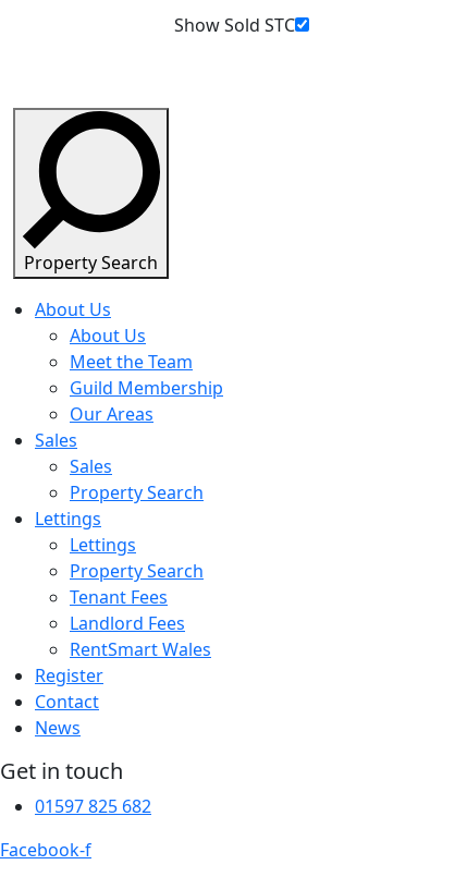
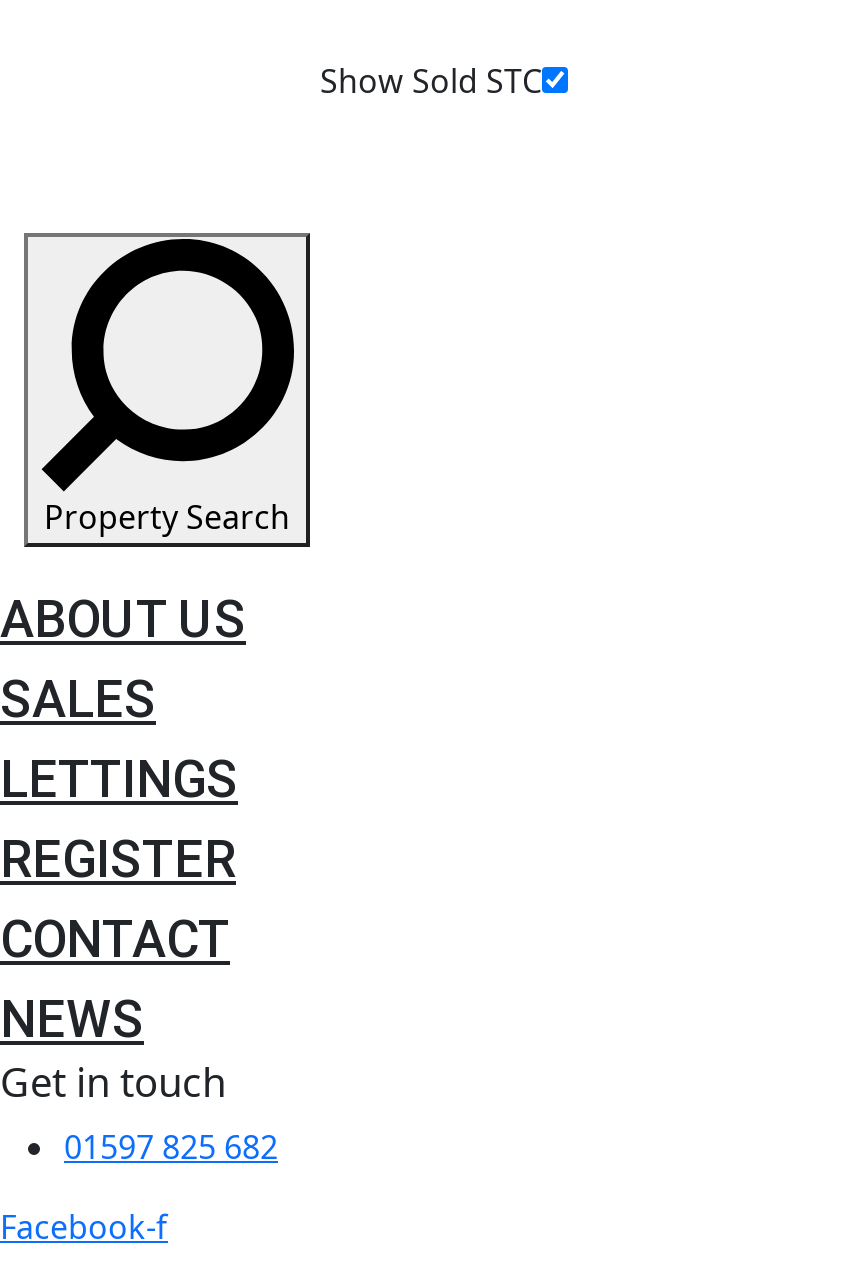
[35,297,223,740] About Us | About Us | Meet the Team | Guild Membership | Our Areas | Sales | Sales | Property Search | Lettings | Lettings | Property Search | Tenant Fees | Landlord Fees | RentSmart Wales | Register | Contact | News -> [0,589,246,1049] ABOUT US | SALES | LETTINGS | REGISTER | CONTACT | NEWS

